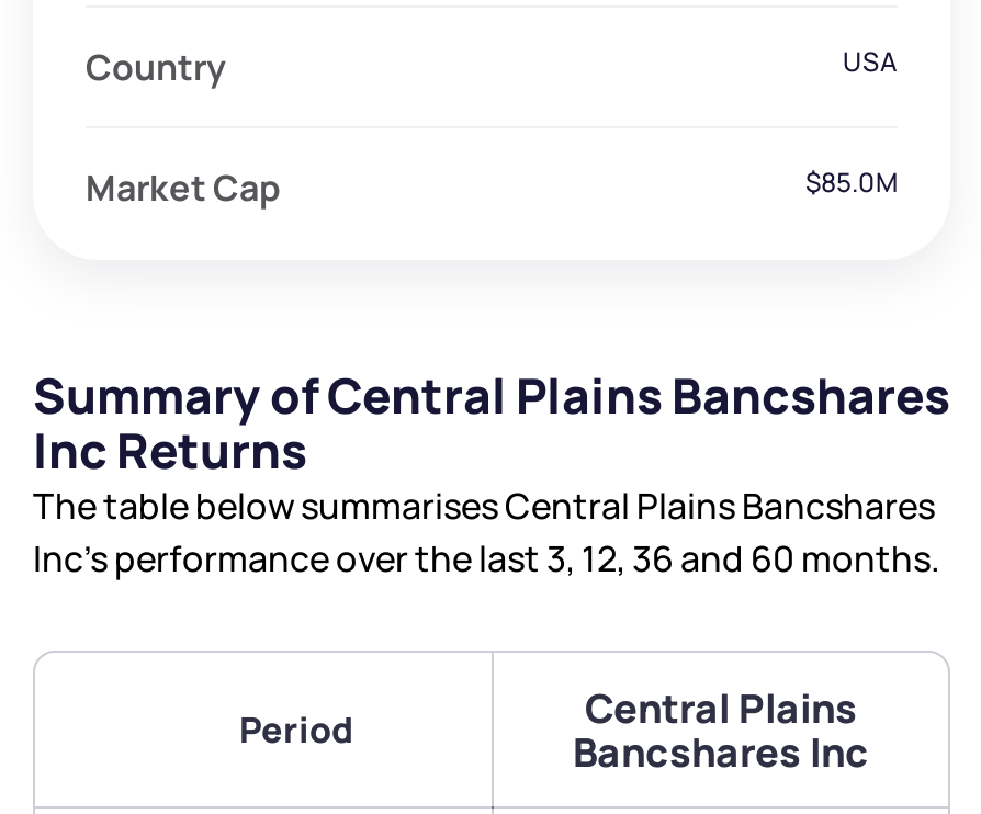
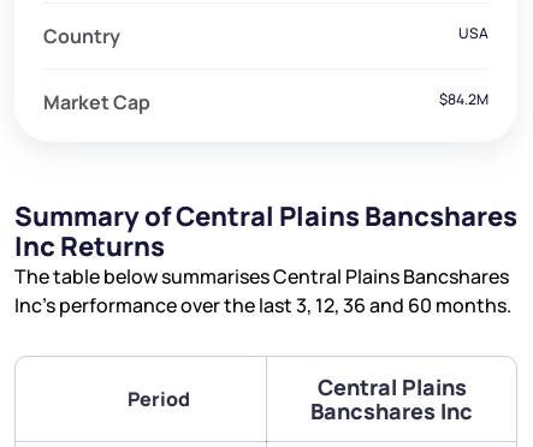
[805,165,898,202] $85.0M -> [439,90,488,110] $84.2M

